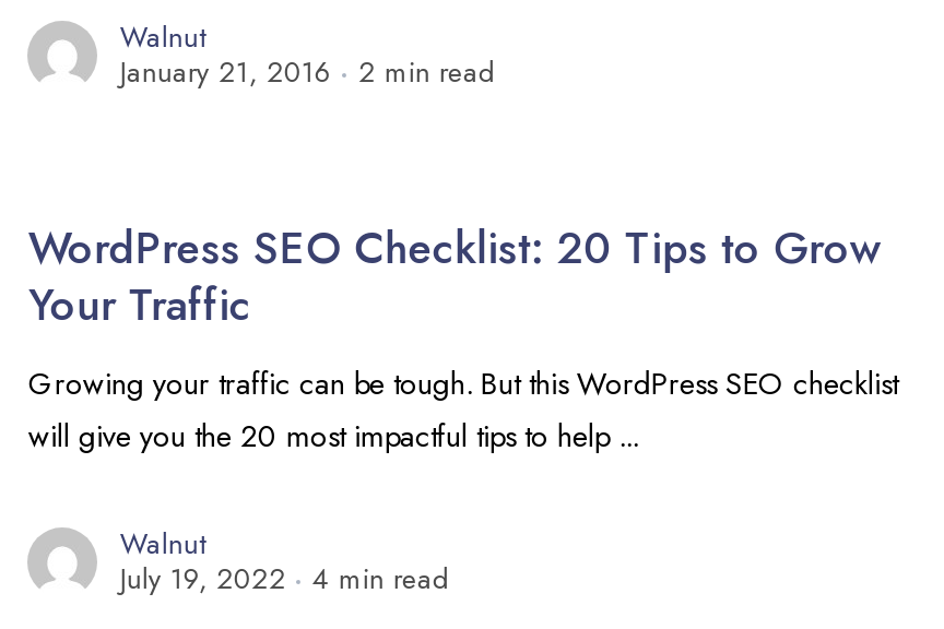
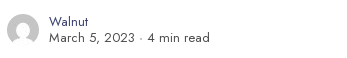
[28,50,898,599] January 21, 2016 | 2 min read | WordPress SEO Checklist: 20 Tips to Grow | Your Traffic | Growing your traffic can be tough. But this WordPress SEO checklist | will give you the 20 most impactful tips to help ... | Walnut | July 19, 2022 -> [49,28,135,47] March 5, 2023

